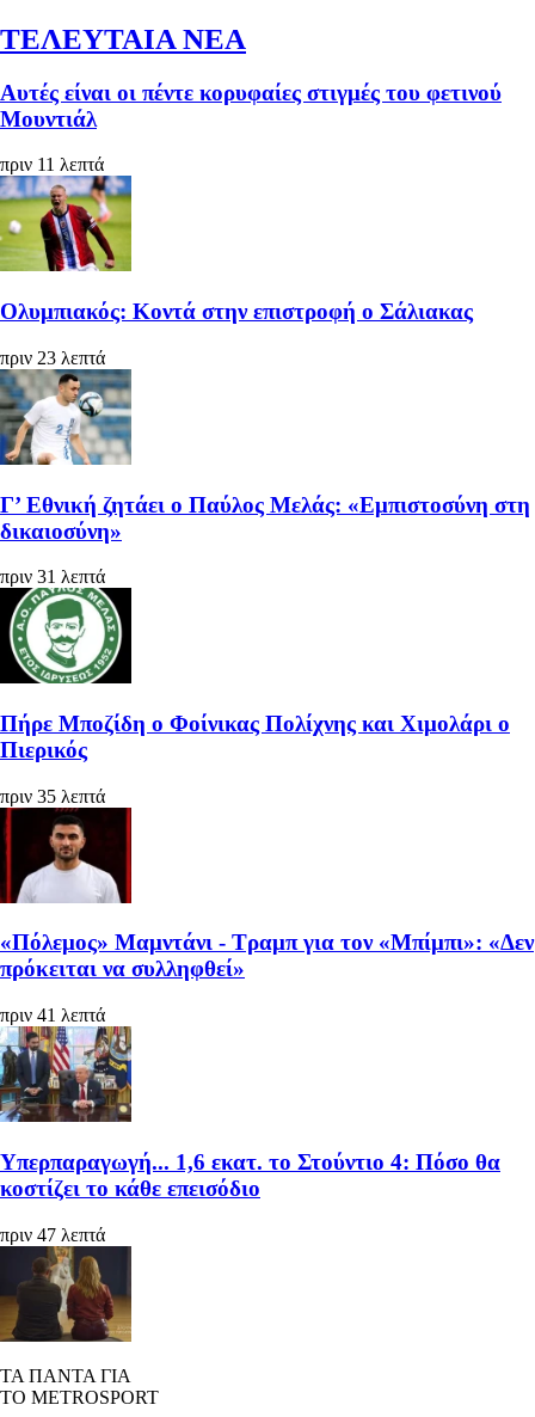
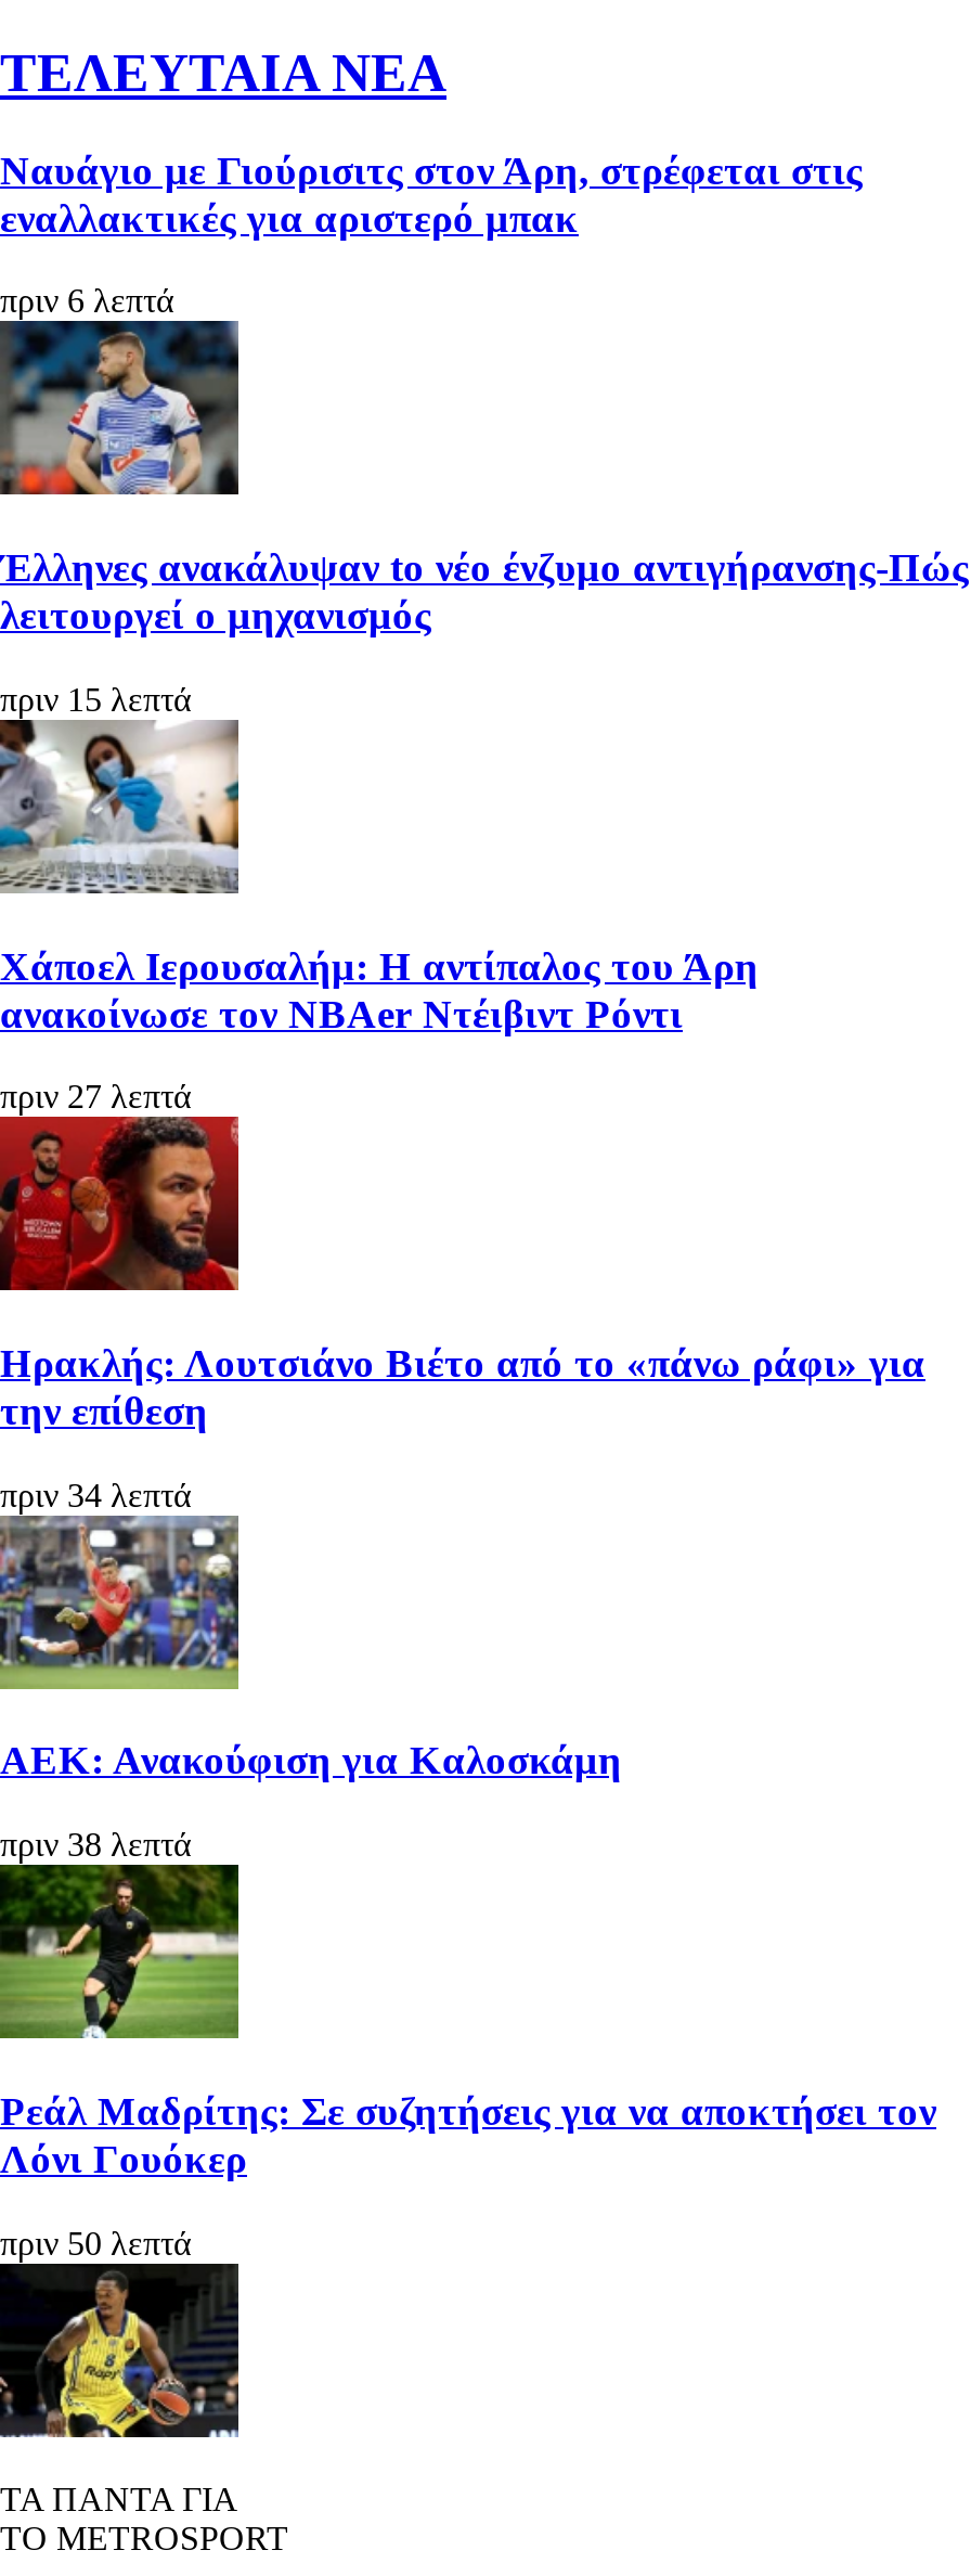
[0,80,502,131] Αυτές είναι οι πέντε κορυφαίες στιγμές του φετινού | Μουντιάλ -> [0,147,863,240] Ναυάγιο με Γιούρισιτς στον Άρη, στρέφεται στις | εναλλακτικές για αριστερό μπακ
[0,155,133,272] [image] | πριν 11 λεπτά -> [0,283,241,497] [image] | πριν 6 λεπτά
[0,299,473,324] Ολυμπιακός: Κοντά στην επιστροφή ο Σάλιακας -> [0,544,969,638] Έλληνες ανακάλυψαν to νέο ένζυμο αντιγήρανσης-Πώς | λειτουργεί ο μηχανισμός
[0,347,105,368] πριν 23 λεπτά -> [0,680,191,717] πριν 15 λεπτά
[0,368,530,543] [image] | Γ’ Εθνική ζητάει ο Παύλος Μελάς: «Εμπιστοσύνη στη | δικαιοσύνη» -> [0,672,759,1036] [image] | Χάποελ Ιερουσαλήμ: Η αντίπαλος του Άρη | ανακοίνωσε τον NBAer Ντέιβιντ Ρόντι
[0,567,133,703] [image] | πριν 31 λεπτά -> [0,1069,241,1277] [image] | πριν 27 λεπτά
[0,711,510,762] Πήρε Μποζίδη ο Φοίνικας Πολίχνης και Χιμολάρι ο | Πιερικός -> [0,1340,925,1433] Ηρακλής: Λουτσιάνο Βιέτο από το «πάνω ράφι» για | την επίθεση
[0,786,105,806] πριν 35 λεπτά -> [0,1476,191,1513] πριν 34 λεπτά
[0,806,534,981] [image] | «Πόλεμος» Μαμντάνι - Τραμπ για τον «Μπίμπι»: «Δεν | πρόκειται να συλληφθεί» -> [0,1468,622,1783] [image] | ΑΕΚ: Ανακούφιση για Καλοσκάμη
[0,1005,133,1123] [image] | πριν 41 λεπτά -> [0,1826,241,2040] [image] | πριν 38 λεπτά
[0,1149,500,1201] Υπερπαραγωγή... 1,6 εκατ. το Στούντιο 4: Πόσο θα | κοστίζει το κάθε επεισόδιο -> [0,2088,936,2181] Ρεάλ Μαδρίτης: Σε συζητήσεις για να αποκτήσει τον | Λόνι Γουόκερ
[0,1224,105,1244] πριν 47 λεπτά -> [0,2224,191,2261] πριν 50 λεπτά
[4,1253,133,1343] [image] -> [7,2277,241,2439] [image]

